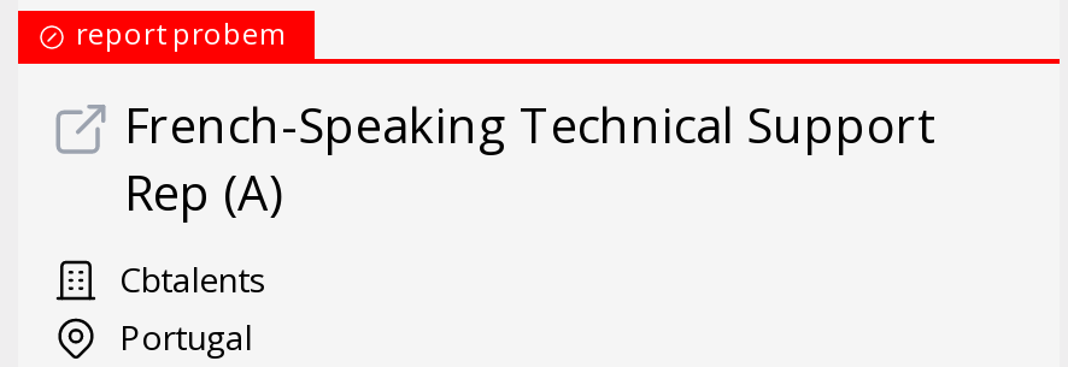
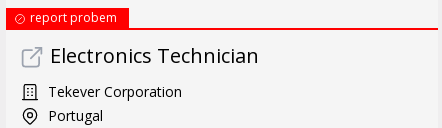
[124,93,937,225] French-Speaking Technical Support | Rep (A) -> [50,42,259,69] Electronics Technician
[119,256,266,302] Cbtalents -> [48,82,182,101] Tekever Corporation

